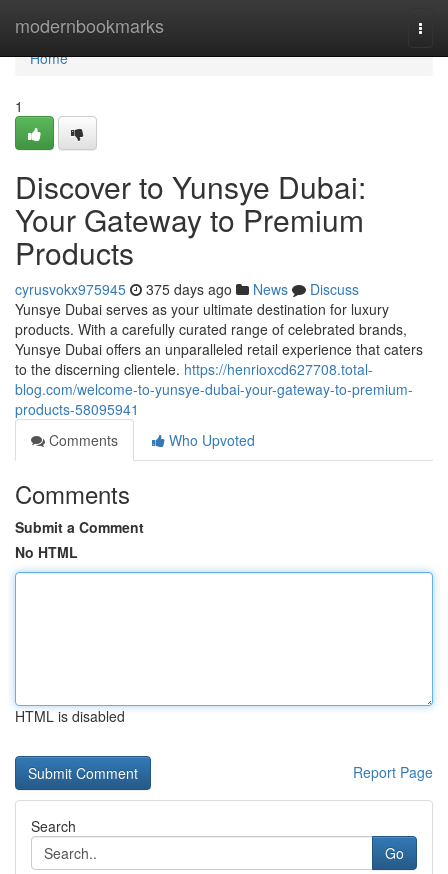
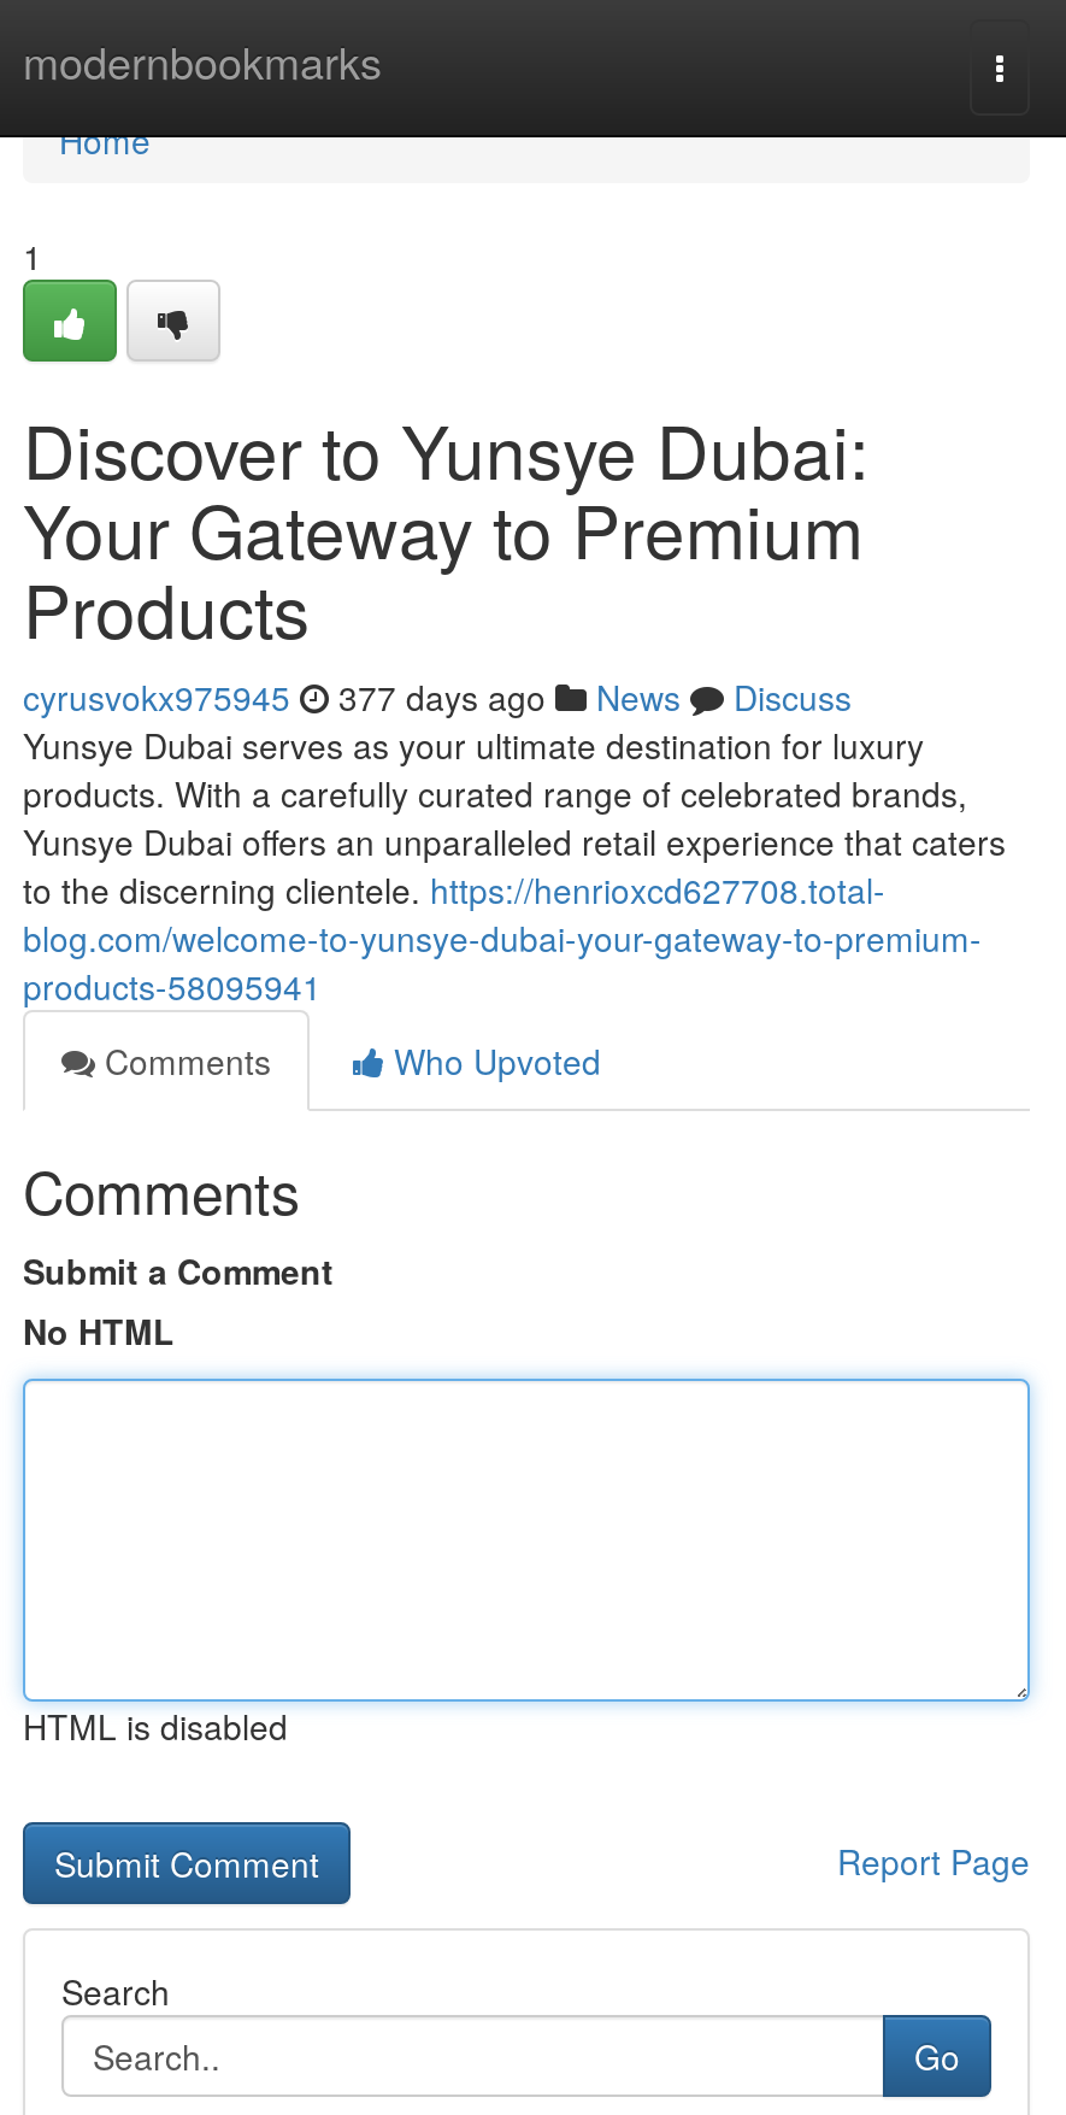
[15,279,359,299] cyrusvokx975945 375 days ago News Discuss -> [23,672,852,721] cyrusvokx975945 377 days ago News Discuss

